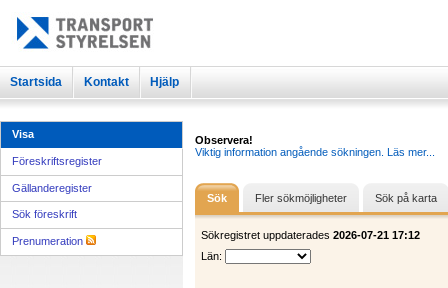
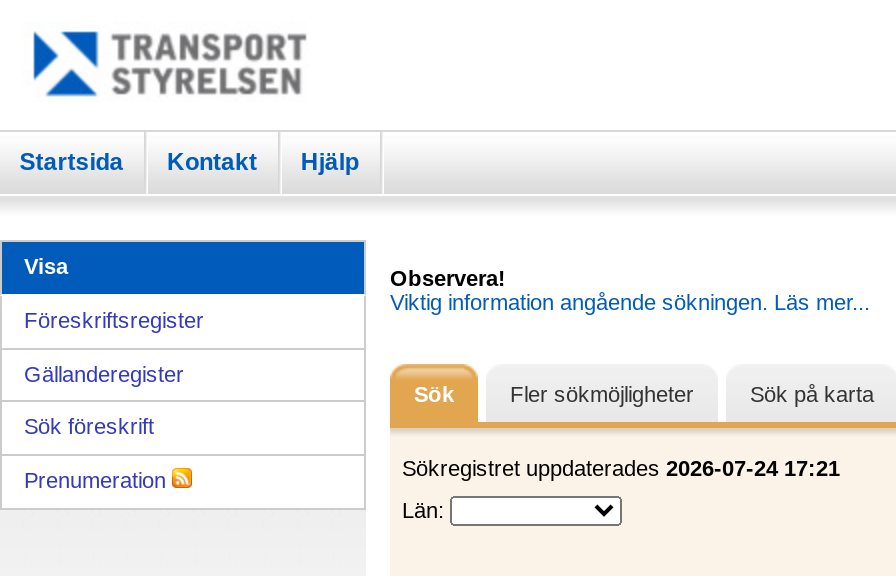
[201,229,420,241] Sökregistret uppdaterades 2026-07-21 17:12 -> [402,455,840,479] Sökregistret uppdaterades 2026-07-24 17:21

